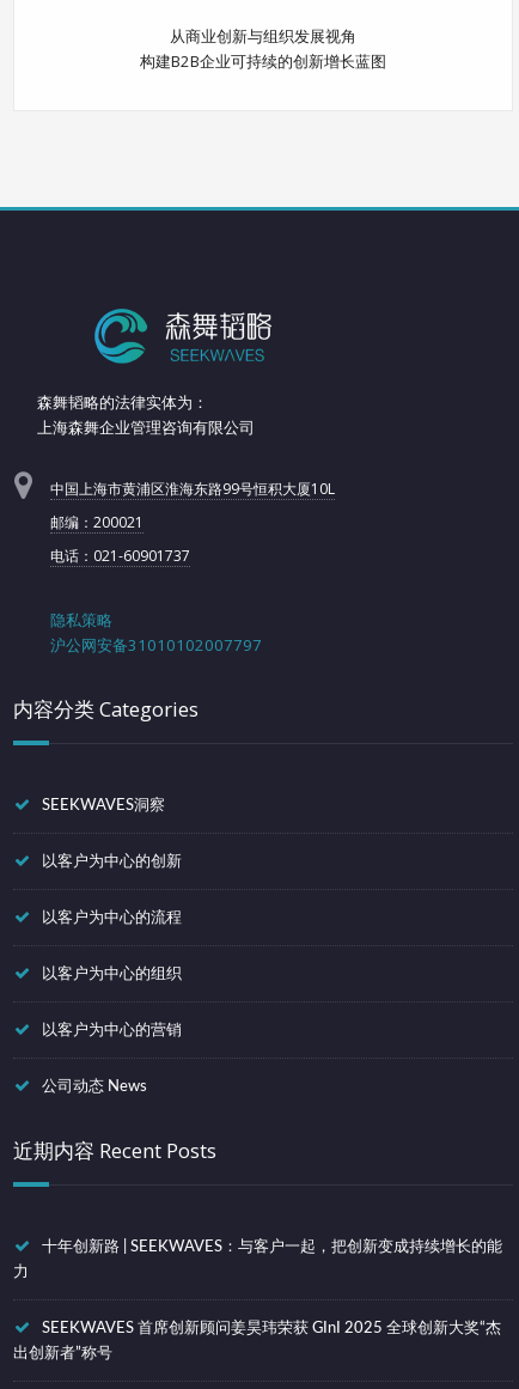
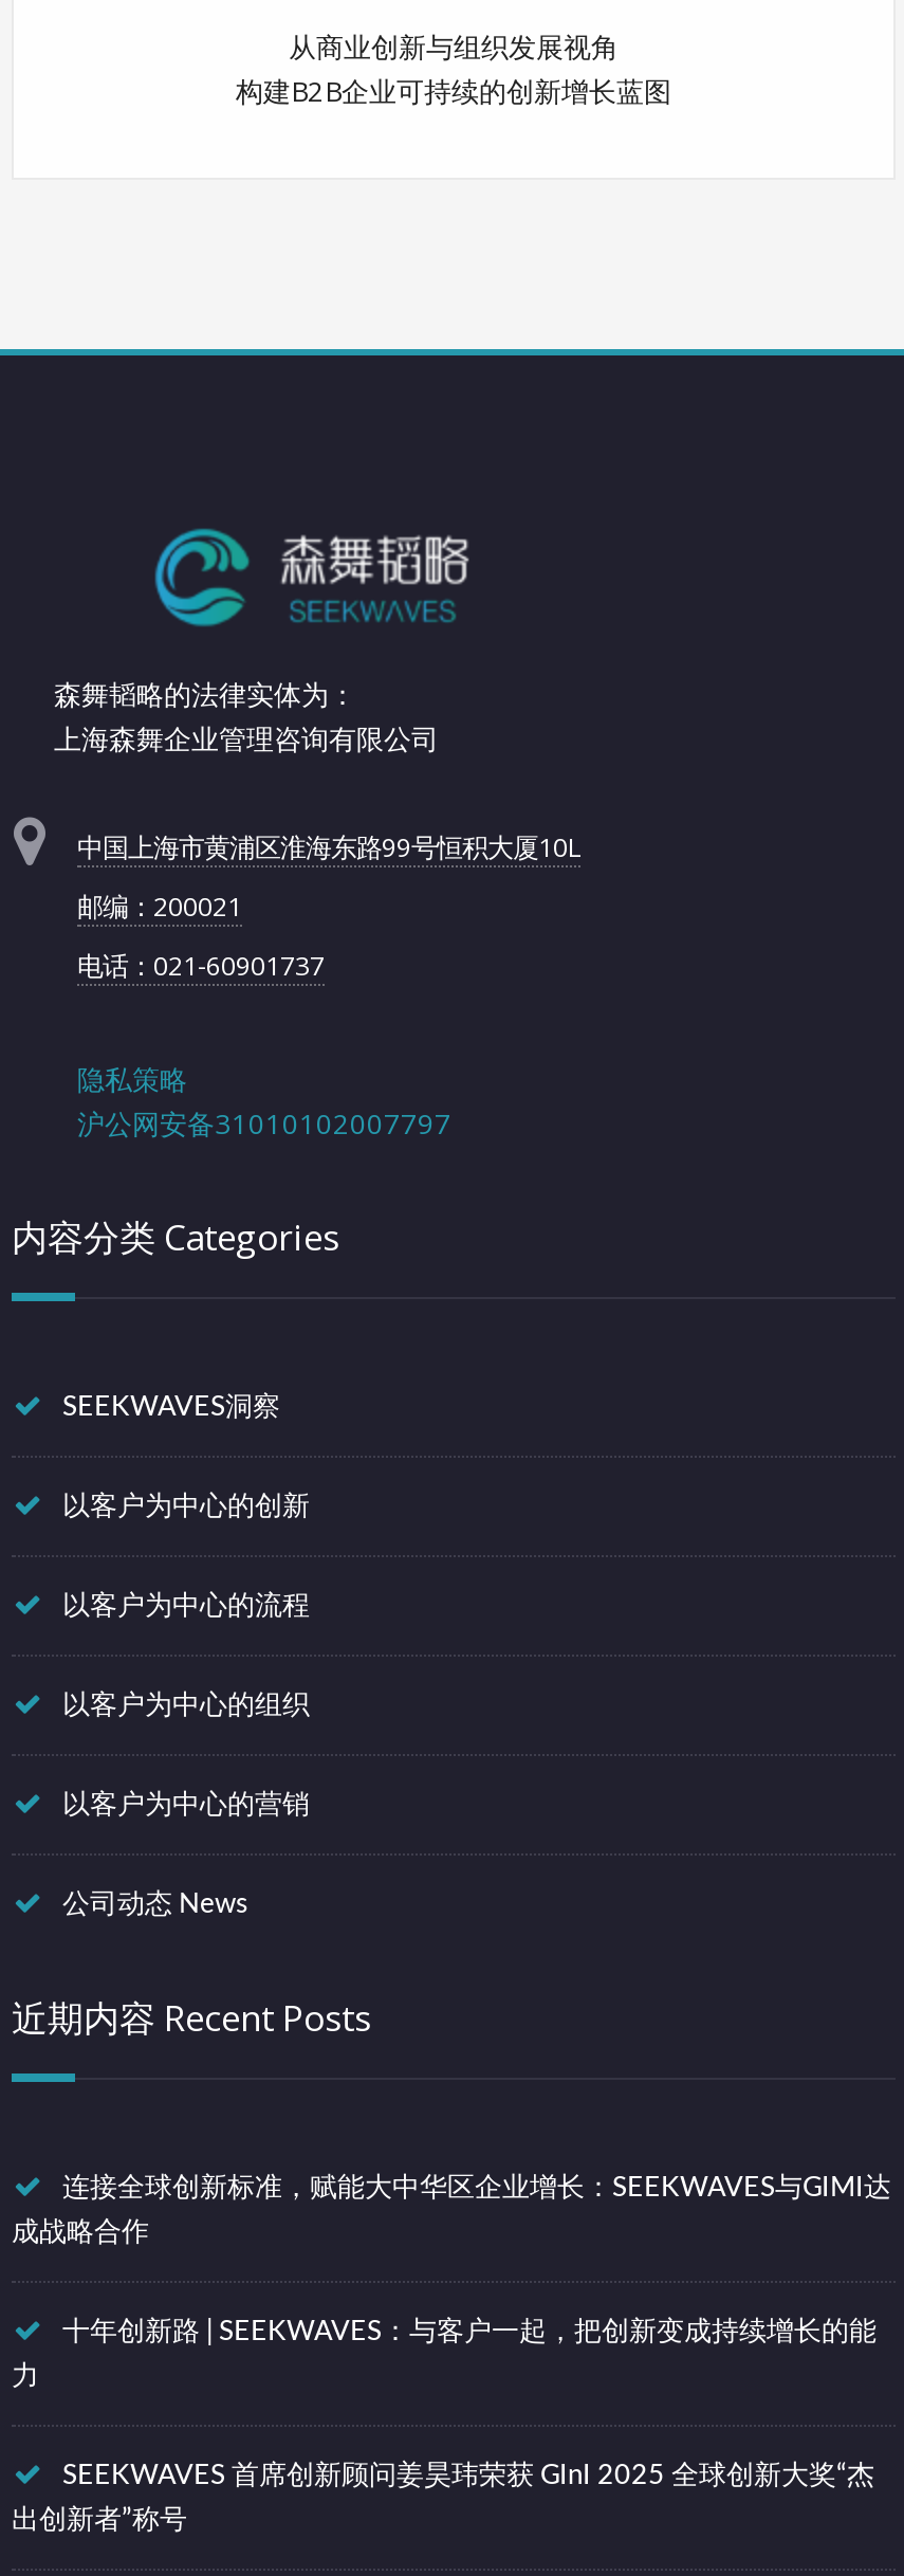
none -> [12,2173,891,2247] 连接全球创新标准，赋能大中华区企业增长：SEEKWAVES与GIMI达 | 成战略合作

